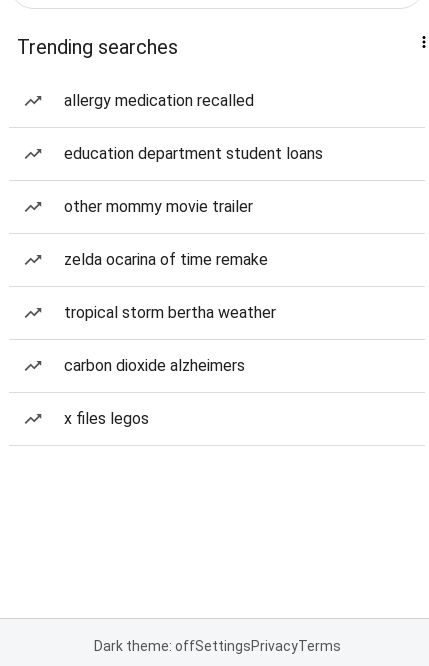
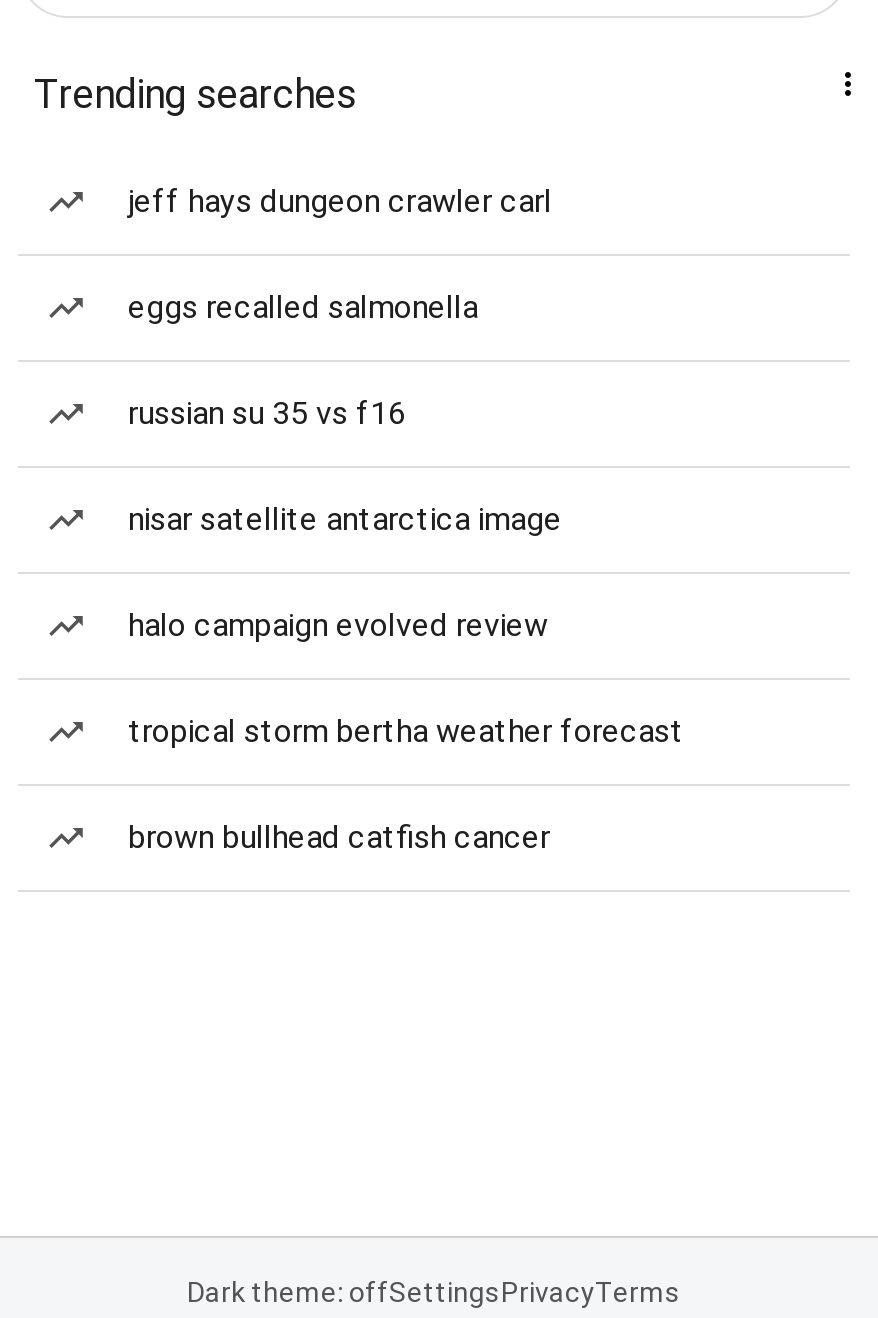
[64,91,254,110] allergy medication recalled -> [128,182,552,220] jeff hays dungeon crawler carl
[64,144,323,163] education department student loans -> [128,288,478,326] eggs recalled salmonella
[64,197,253,216] other mommy movie trailer -> [128,394,406,432] russian su 35 vs f16
[64,250,268,269] zelda ocarina of time remake -> [128,500,562,538] nisar satellite antarctica image
[64,303,276,322] tropical storm bertha weather -> [128,606,548,644] halo campaign evolved review
[64,356,245,375] carbon dioxide alzheimers -> [128,712,684,750] tropical storm bertha weather forecast
[64,409,149,428] x files legos -> [128,818,550,856] brown bullhead catfish cancer

